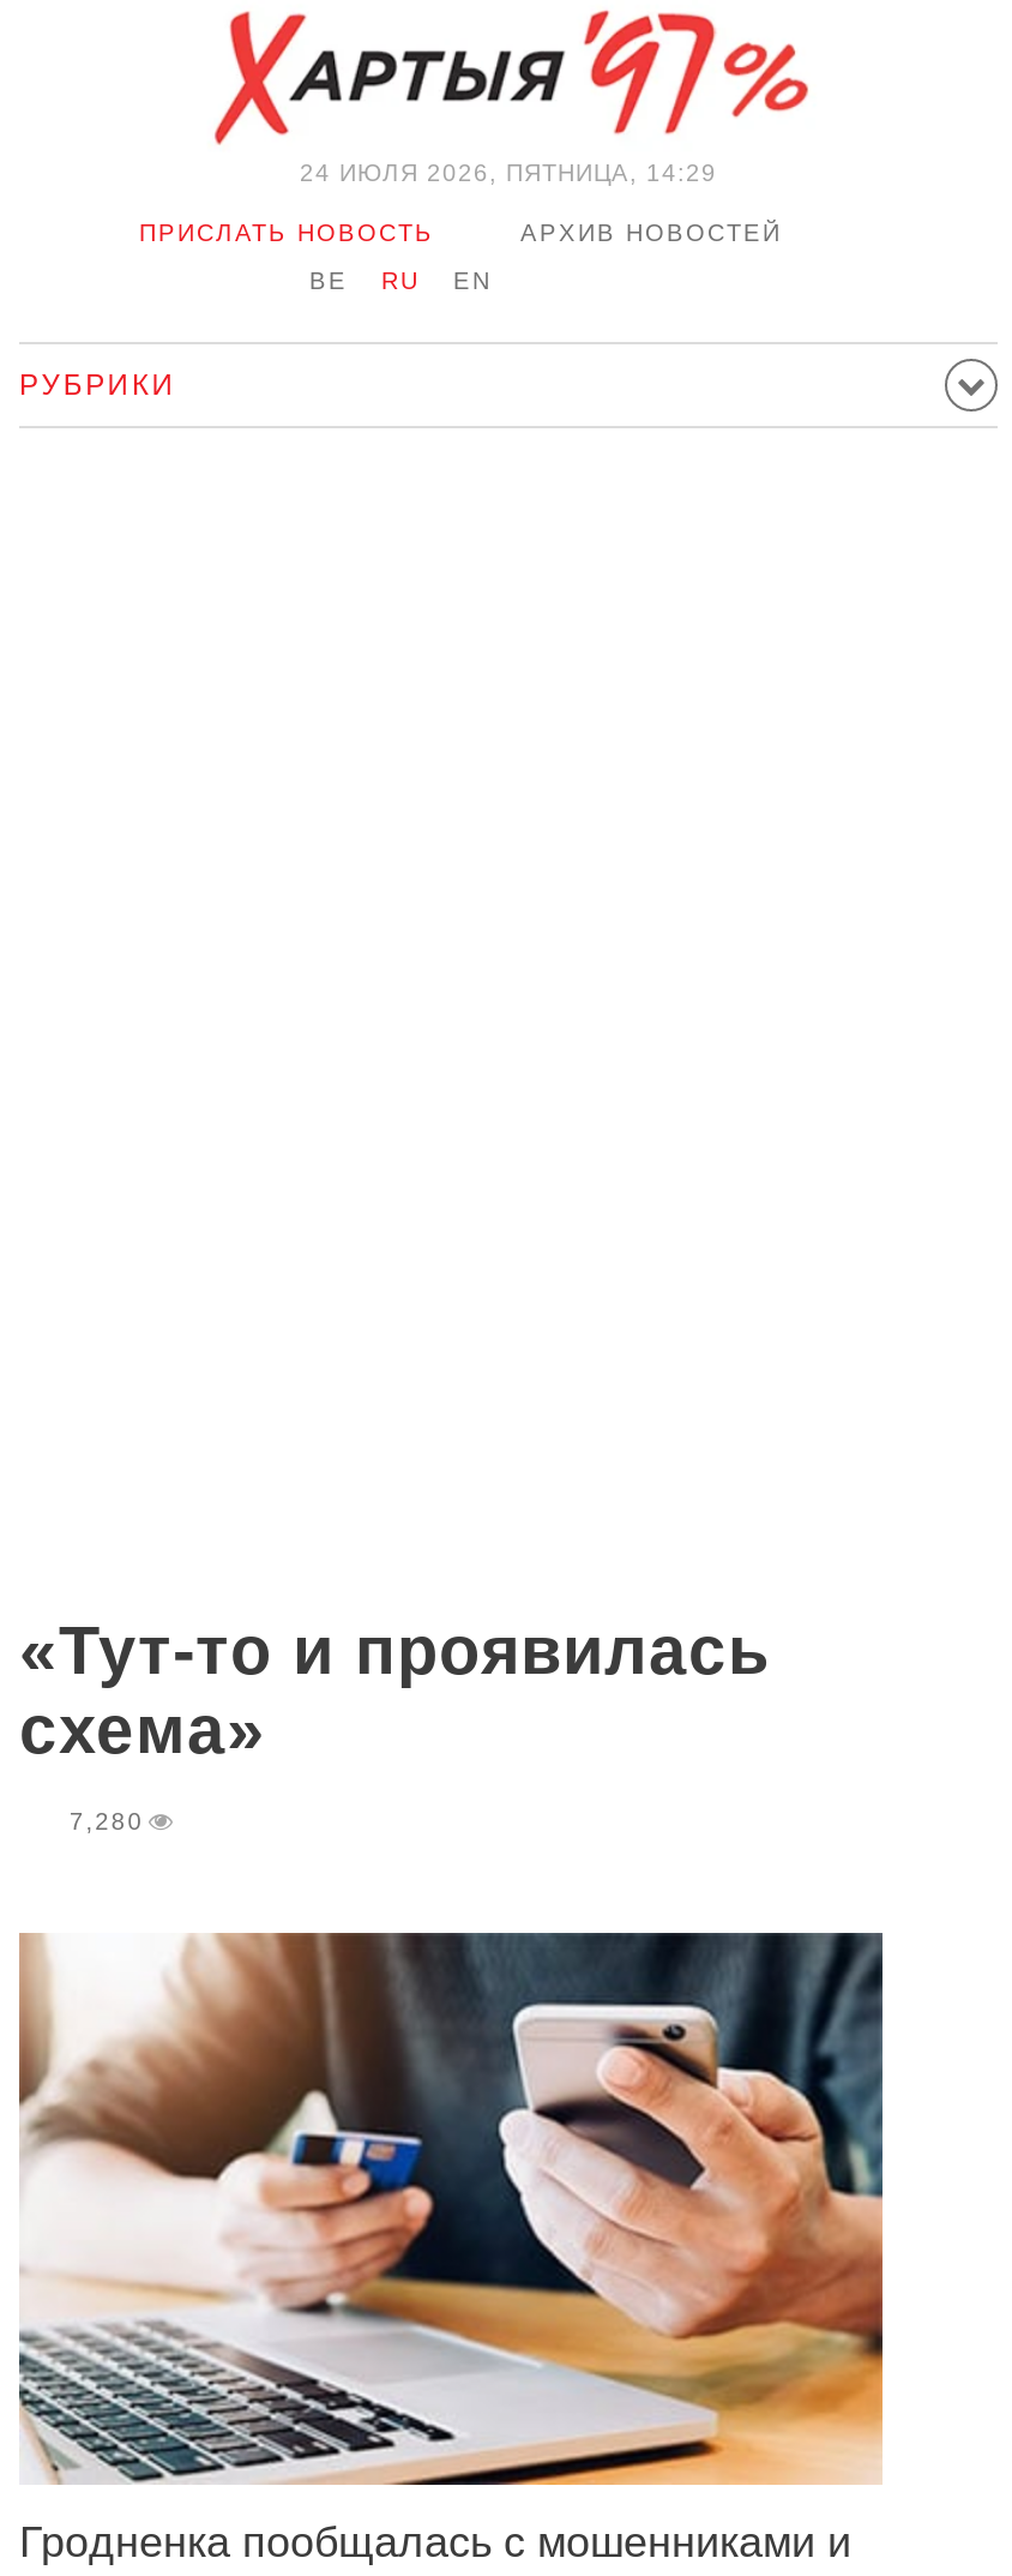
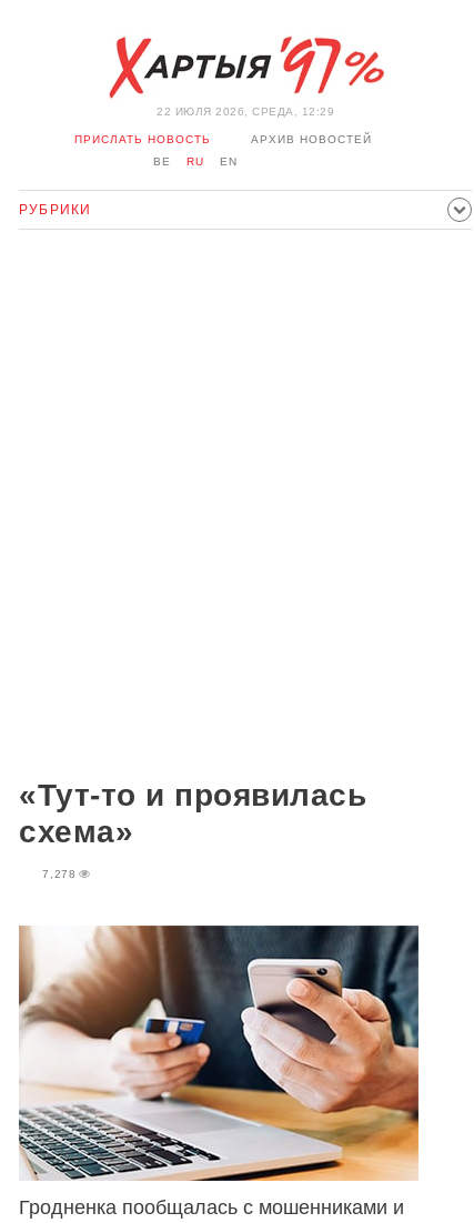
[300,160,717,186] 24 ИЮЛЯ 2026, ПЯТНИЦА, 14:29 -> [157,105,334,118] 22 ИЮЛЯ 2026, СРЕДА, 12:29
[70,1808,144,1835] 7,280 -> [42,868,77,880] 7,278

